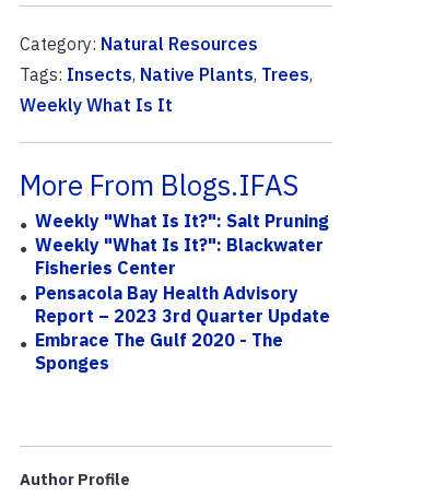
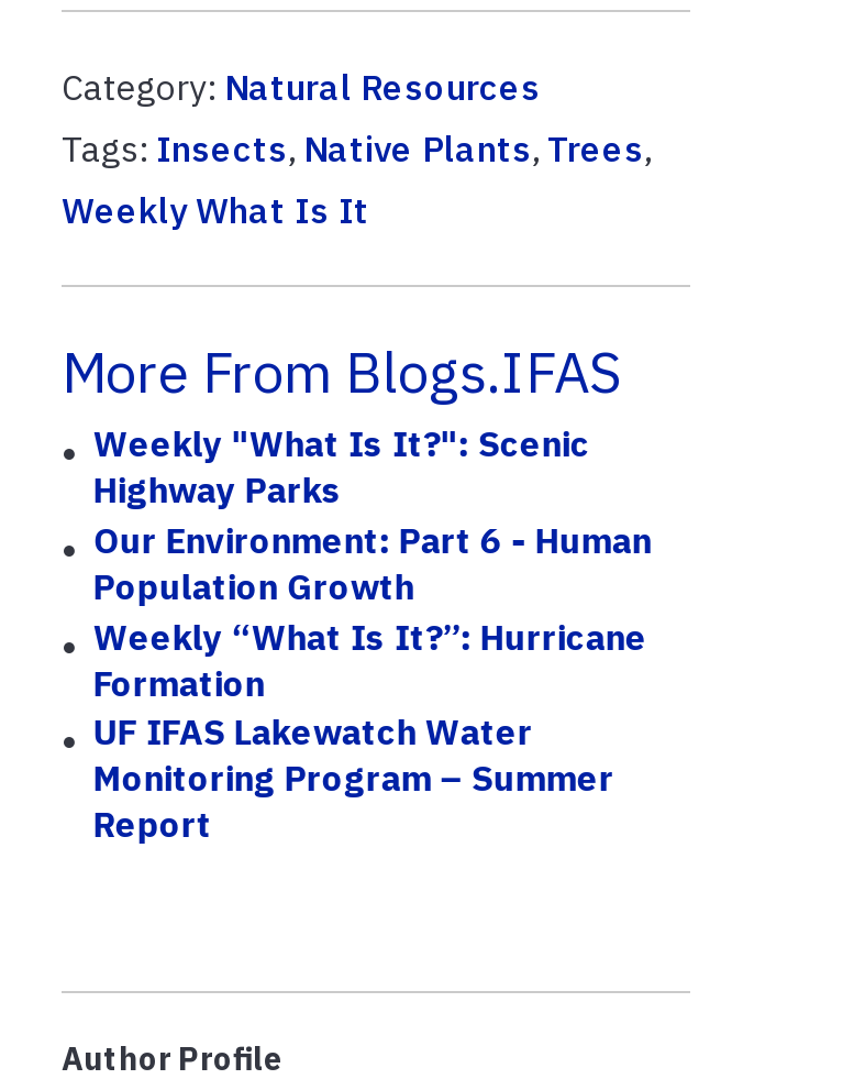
[35,209,331,374] Weekly "What Is It?": Salt Pruning | Weekly "What Is It?": Blackwater | Fisheries Center | Pensacola Bay Health Advisory | Report – 2023 3rd Quarter Update | Embrace The Gulf 2020 - The | Sponges -> [93,423,652,847] Weekly "What Is It?": Scenic | Highway Parks | Our Environment: Part 6 - Human | Population Growth | Weekly “What Is It?”: Hurricane | Formation | UF IFAS Lakewatch Water | Monitoring Program – Summer | Report

